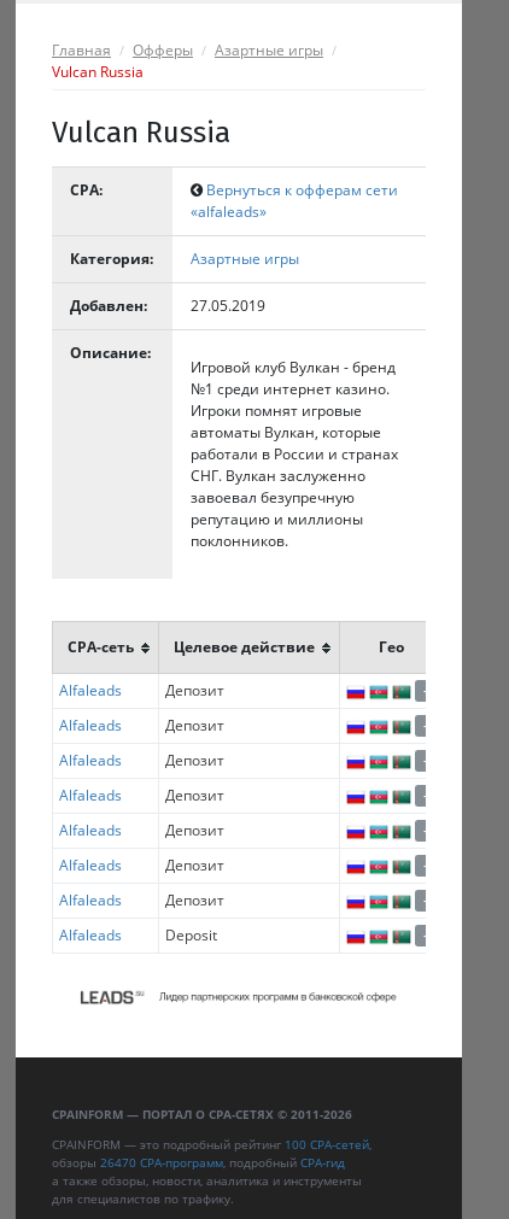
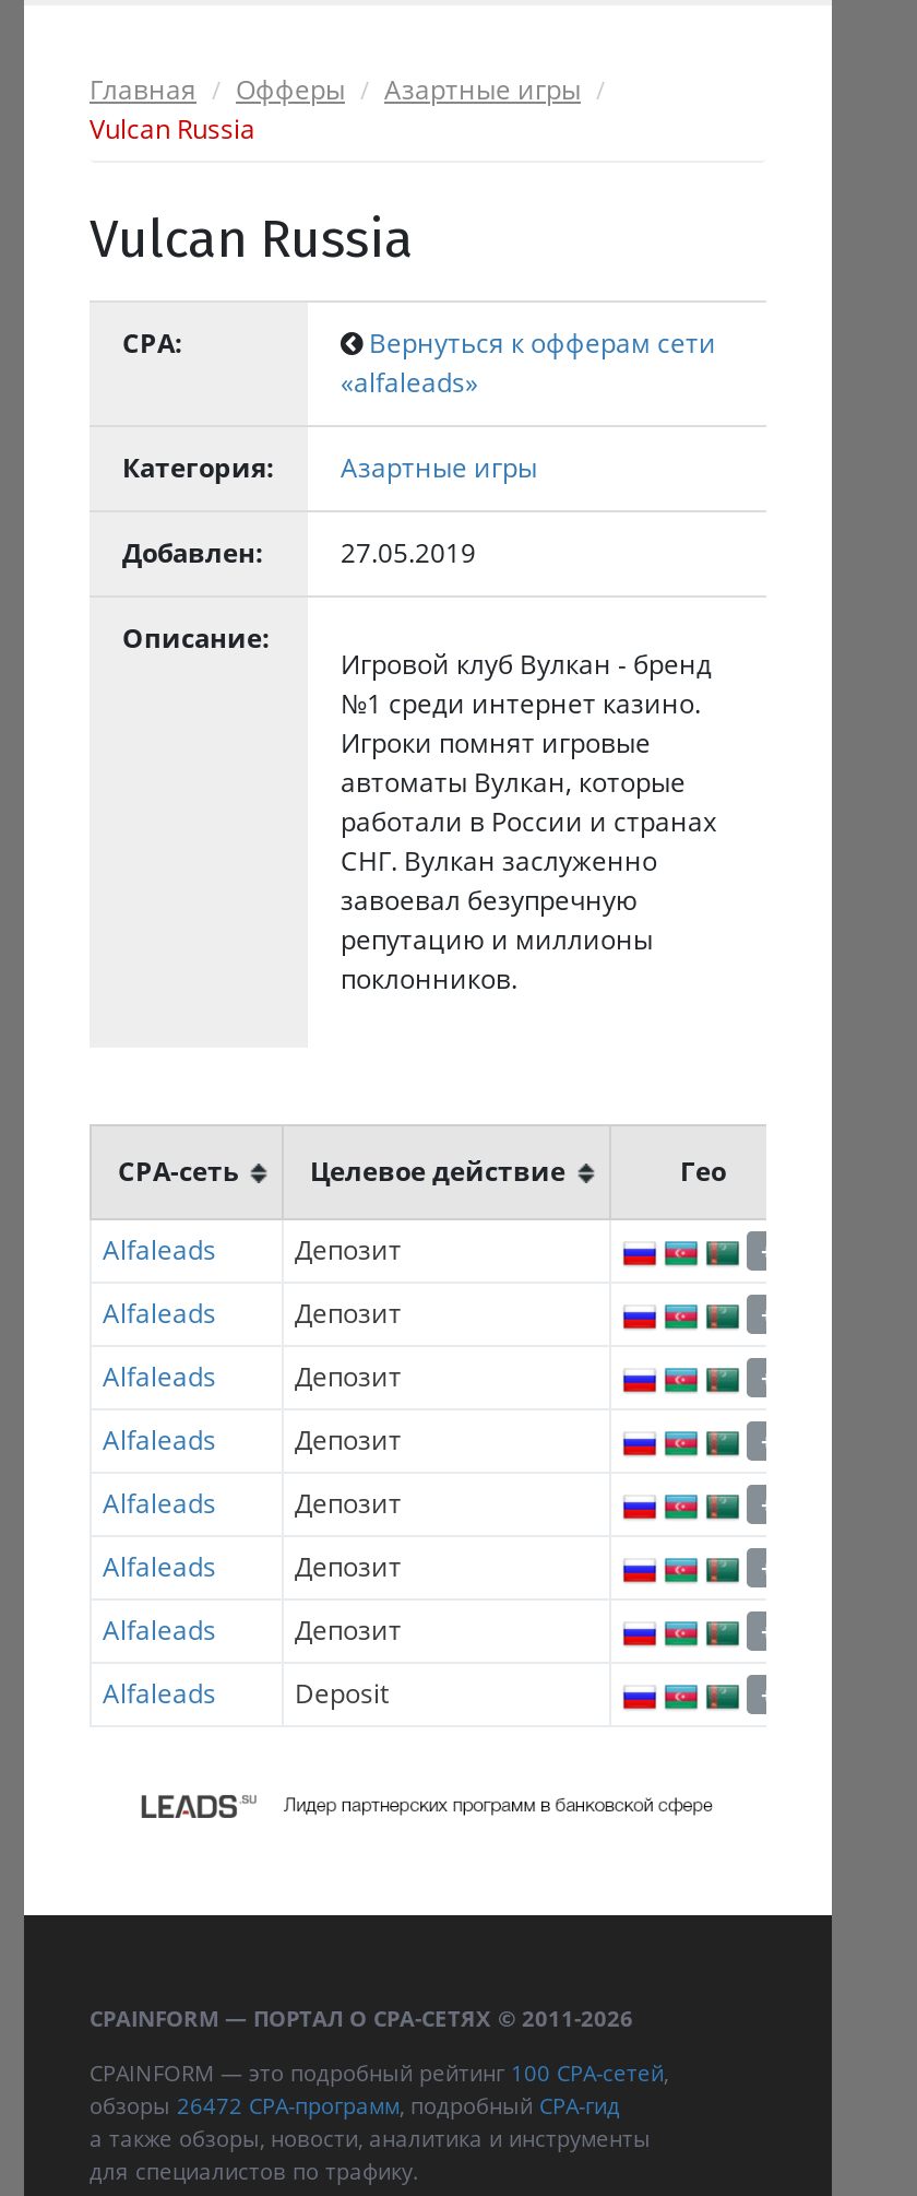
[52,1154,345,1170] обзоры 26470 CPA-программ, подробный CPA-гид -> [90,2089,620,2120] обзоры 26472 CPA-программ, подробный CPA-гид

